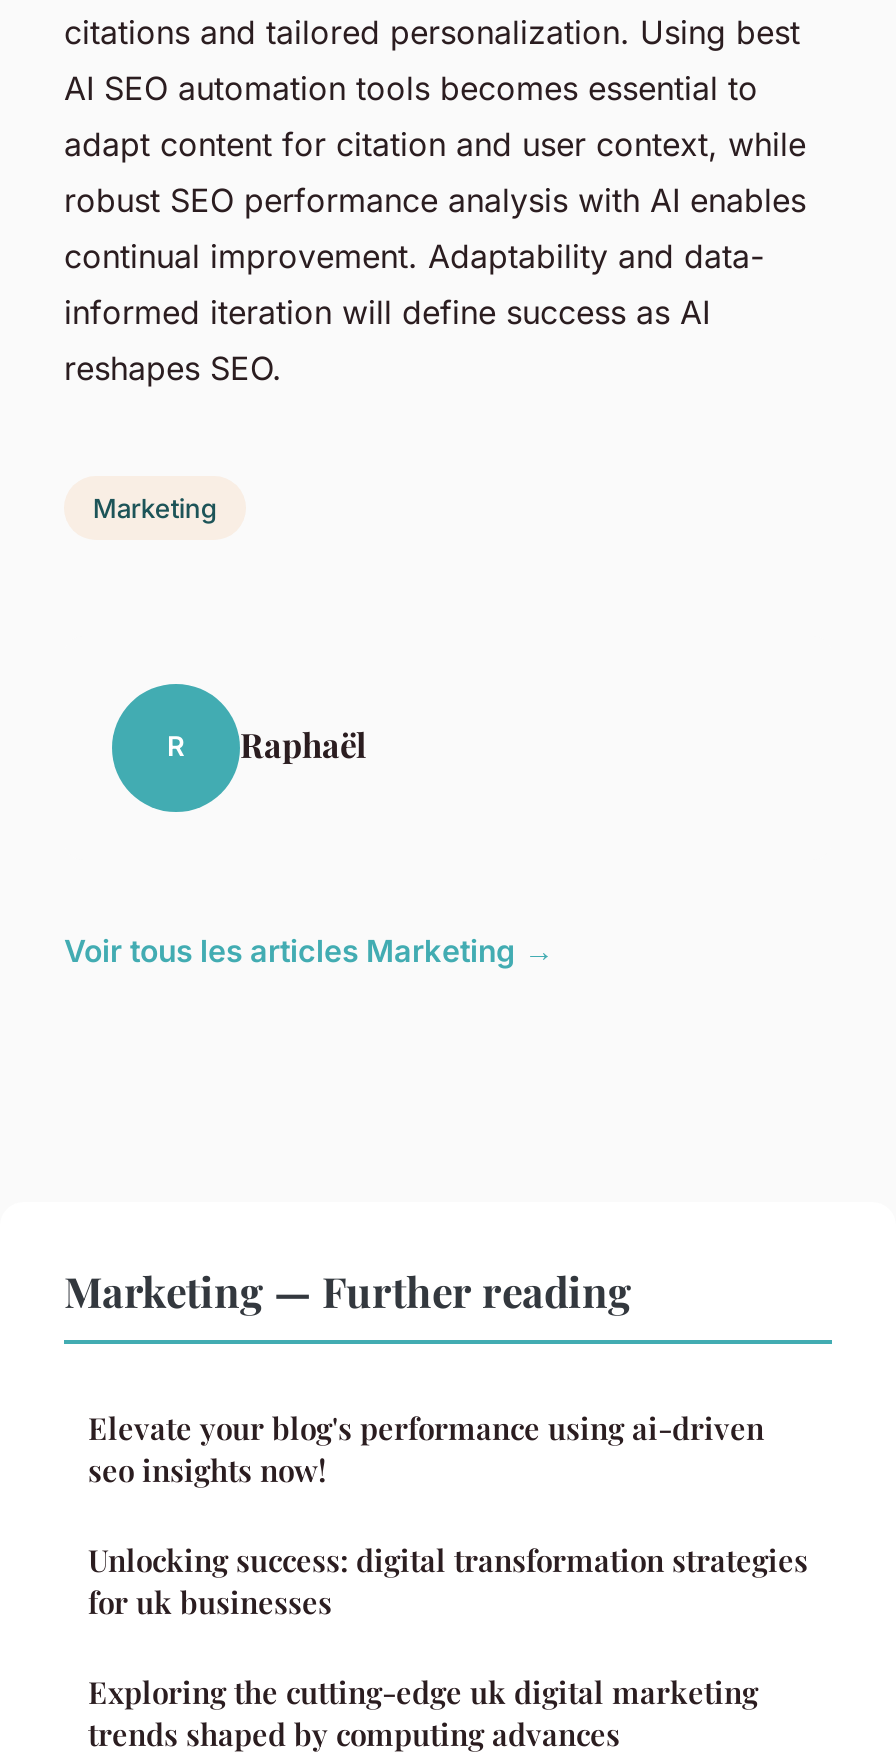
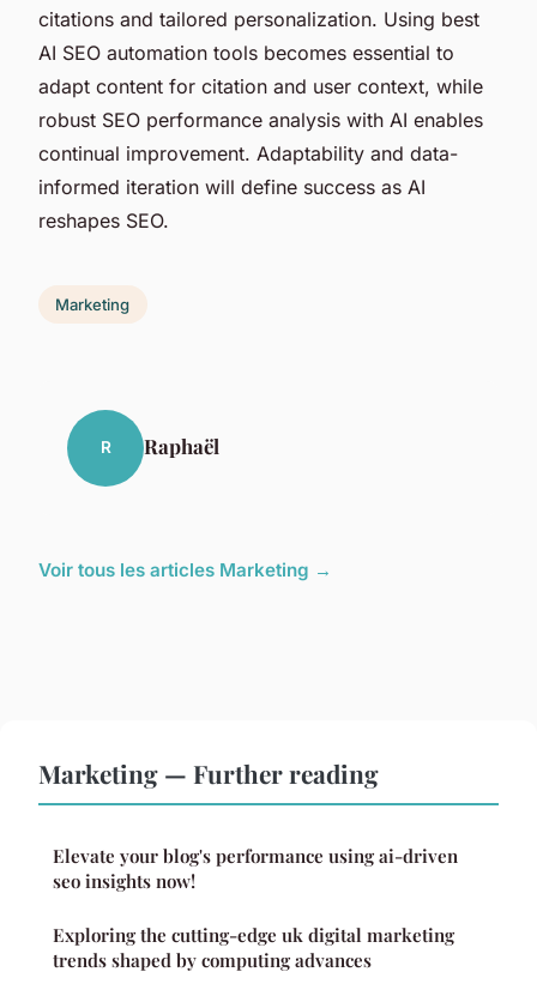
[88,1540,808,1622] Unlocking success: digital transformation strategies | for uk businesses -> none

